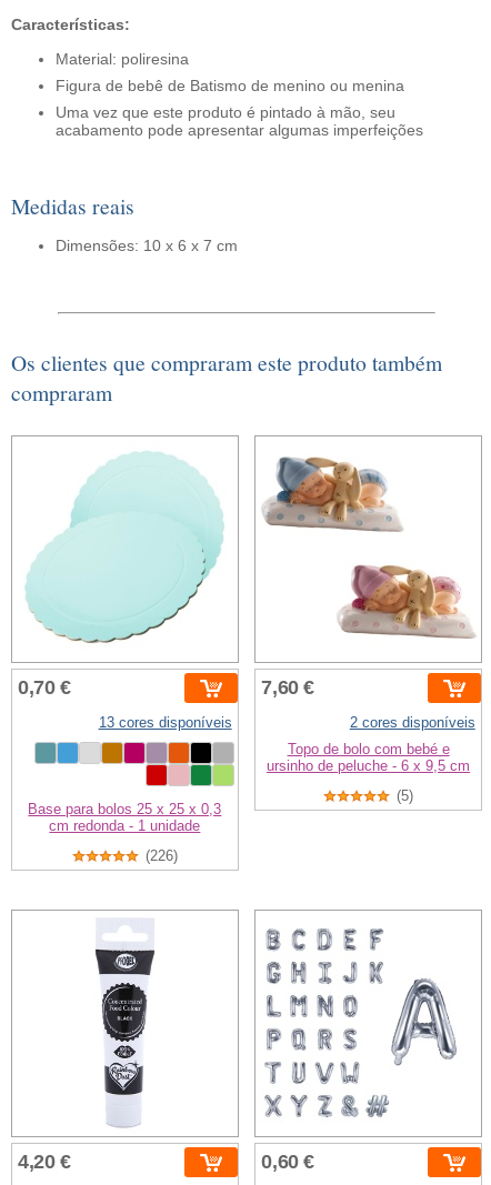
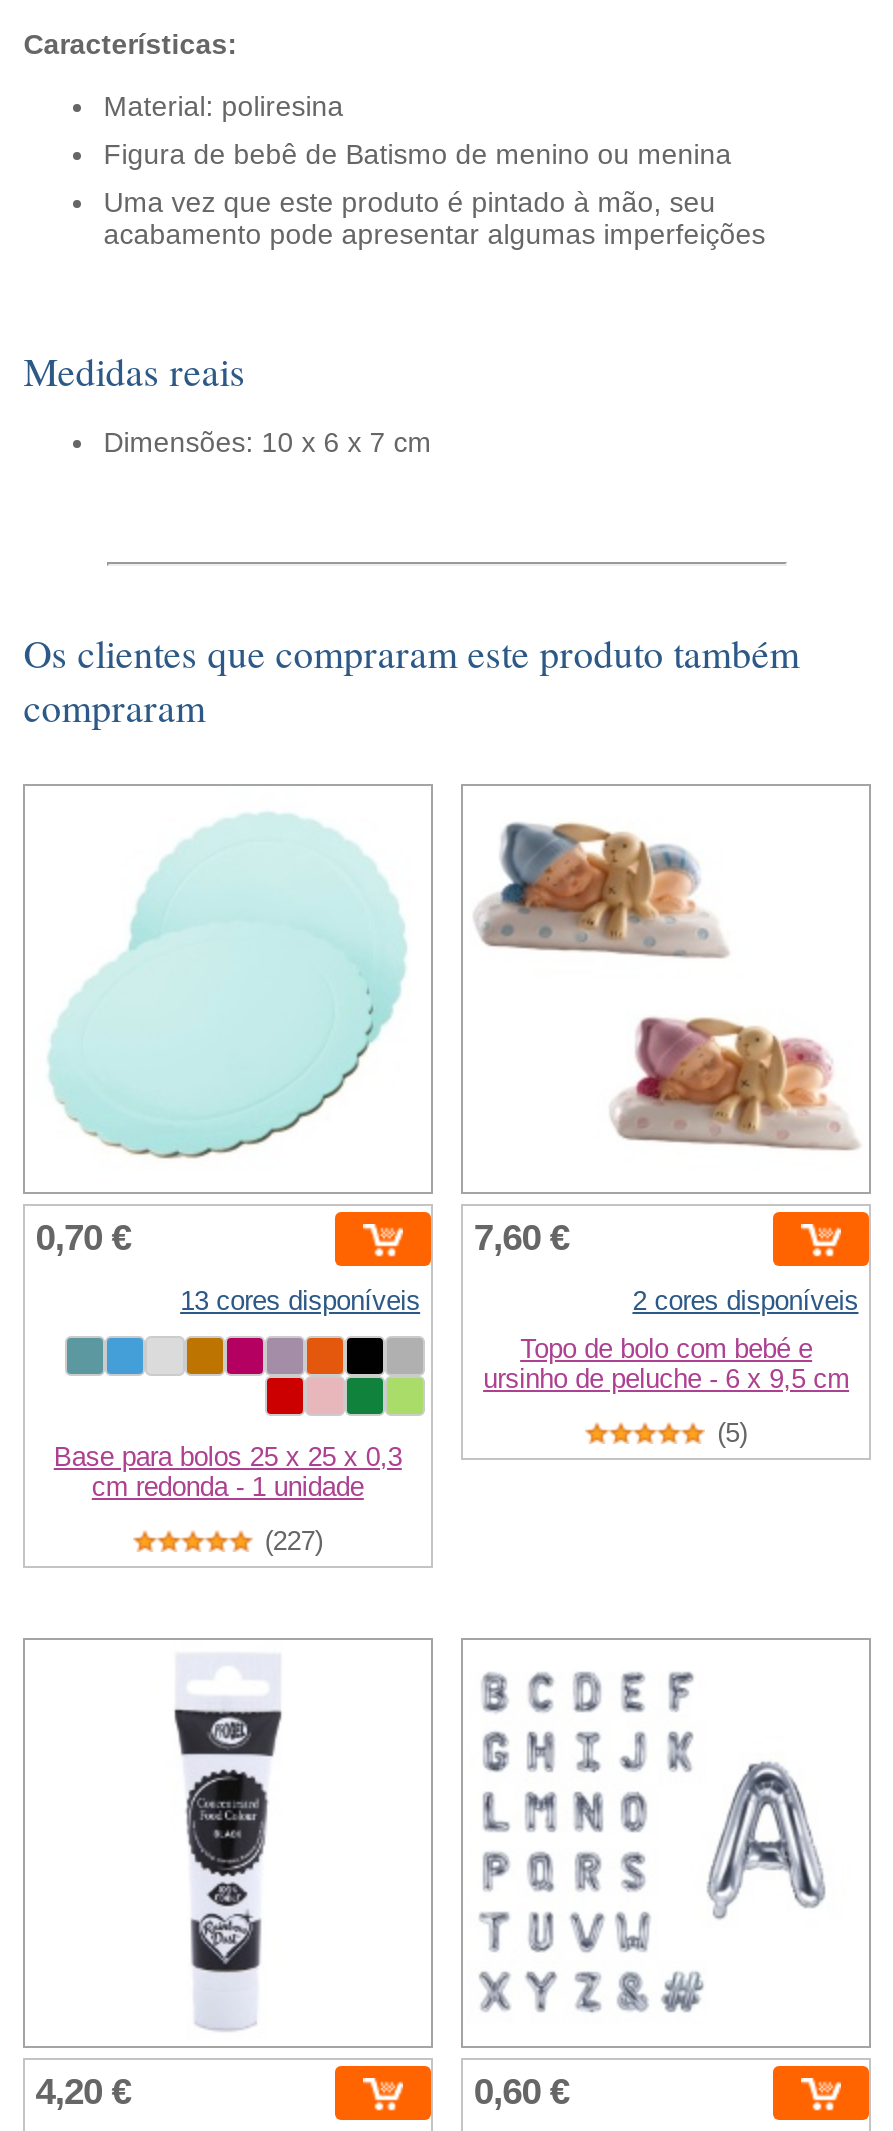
[145,847,178,864] (226) -> [265,1526,323,1556] (227)

